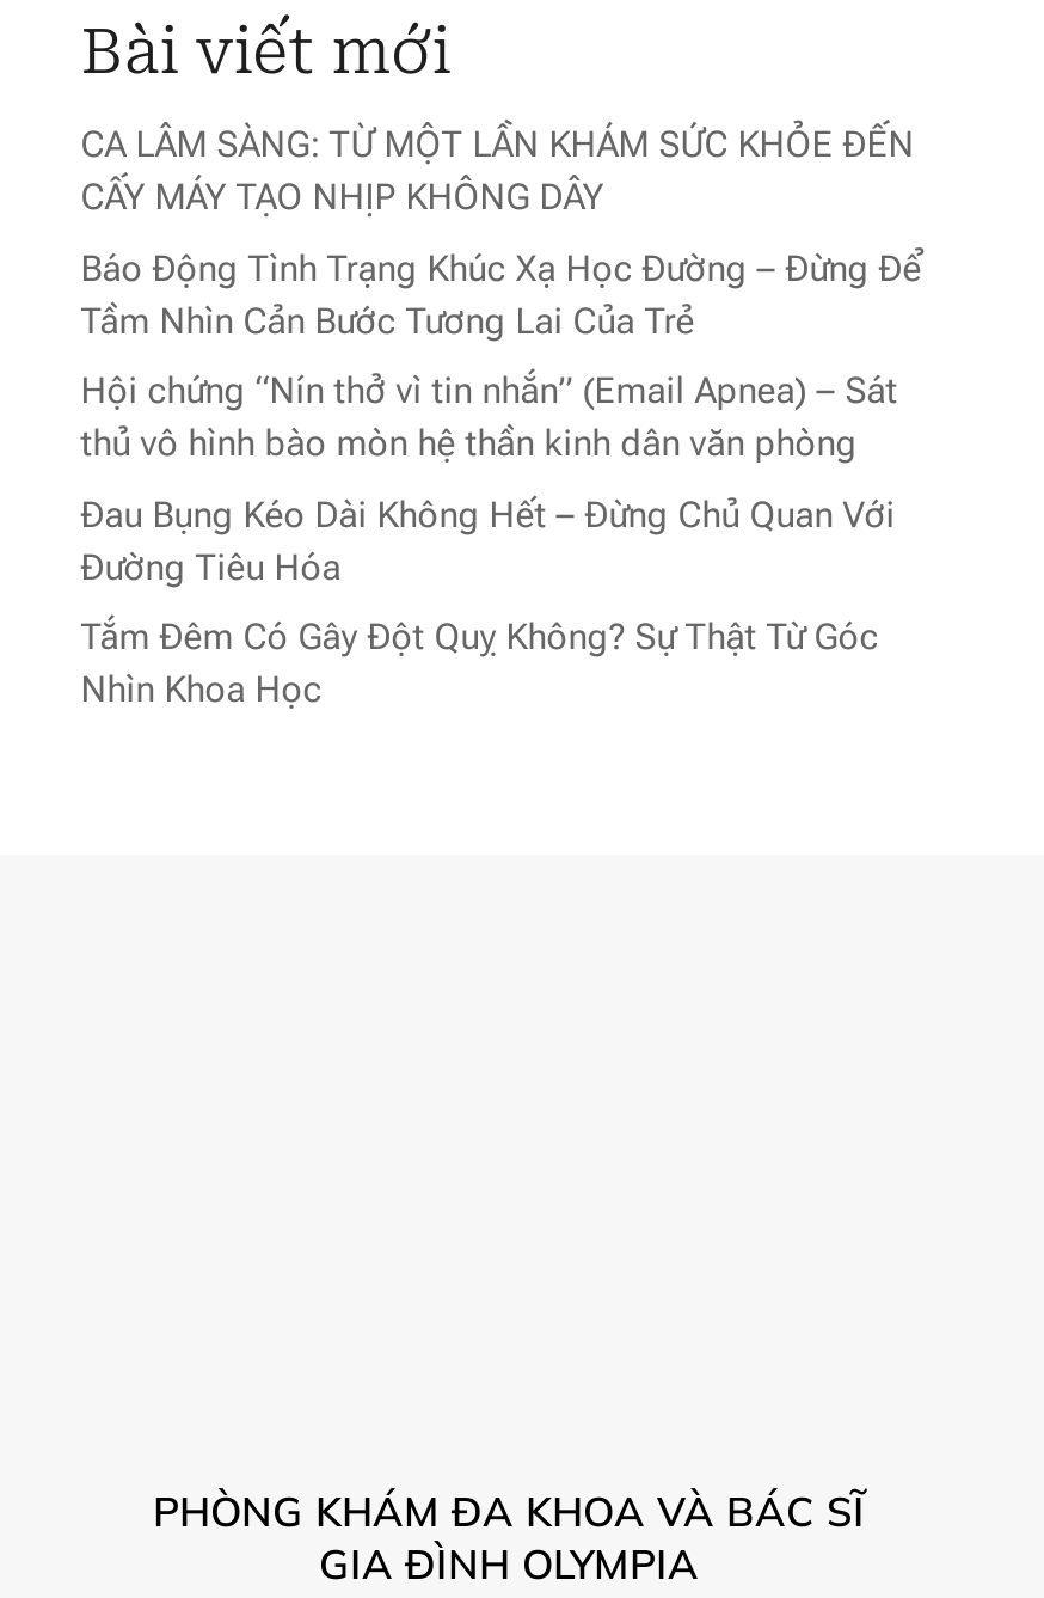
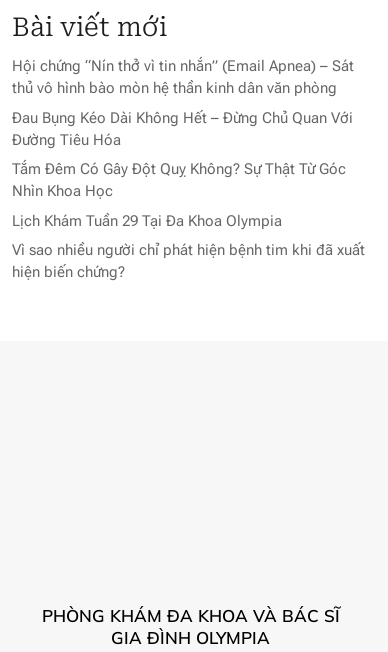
[81,124,922,343] CA LÂM SÀNG: TỪ MỘT LẦN KHÁM SỨC KHỎE ĐẾN | CẤY MÁY TẠO NHỊP KHÔNG DÂY | Báo Động Tình Trạng Khúc Xạ Học Đường – Đừng Để | Tầm Nhìn Cản Bước Tương Lai Của Trẻ -> none
moved [81,370,898,712] -> [12,57,354,200]: Hội chứng “Nín thở vì tin nhắn” (Email Apnea) – Sát | thủ vô hình bào mòn hệ thần kinh dân văn phòng | Đau Bụng Kéo Dài Không Hết – Đừng Chủ Quan Với | Đường Tiêu Hóa | Tắm Đêm Có Gây Đột Quỵ Không? Sự Thật Từ Góc | Nhìn Khoa Học
none -> [12,212,365,281] Lịch Khám Tuần 29 Tại Đa Khoa Olympia | Vì sao nhiều người chỉ phát hiện bệnh tim khi đã xuất | hiện biến chứng?

